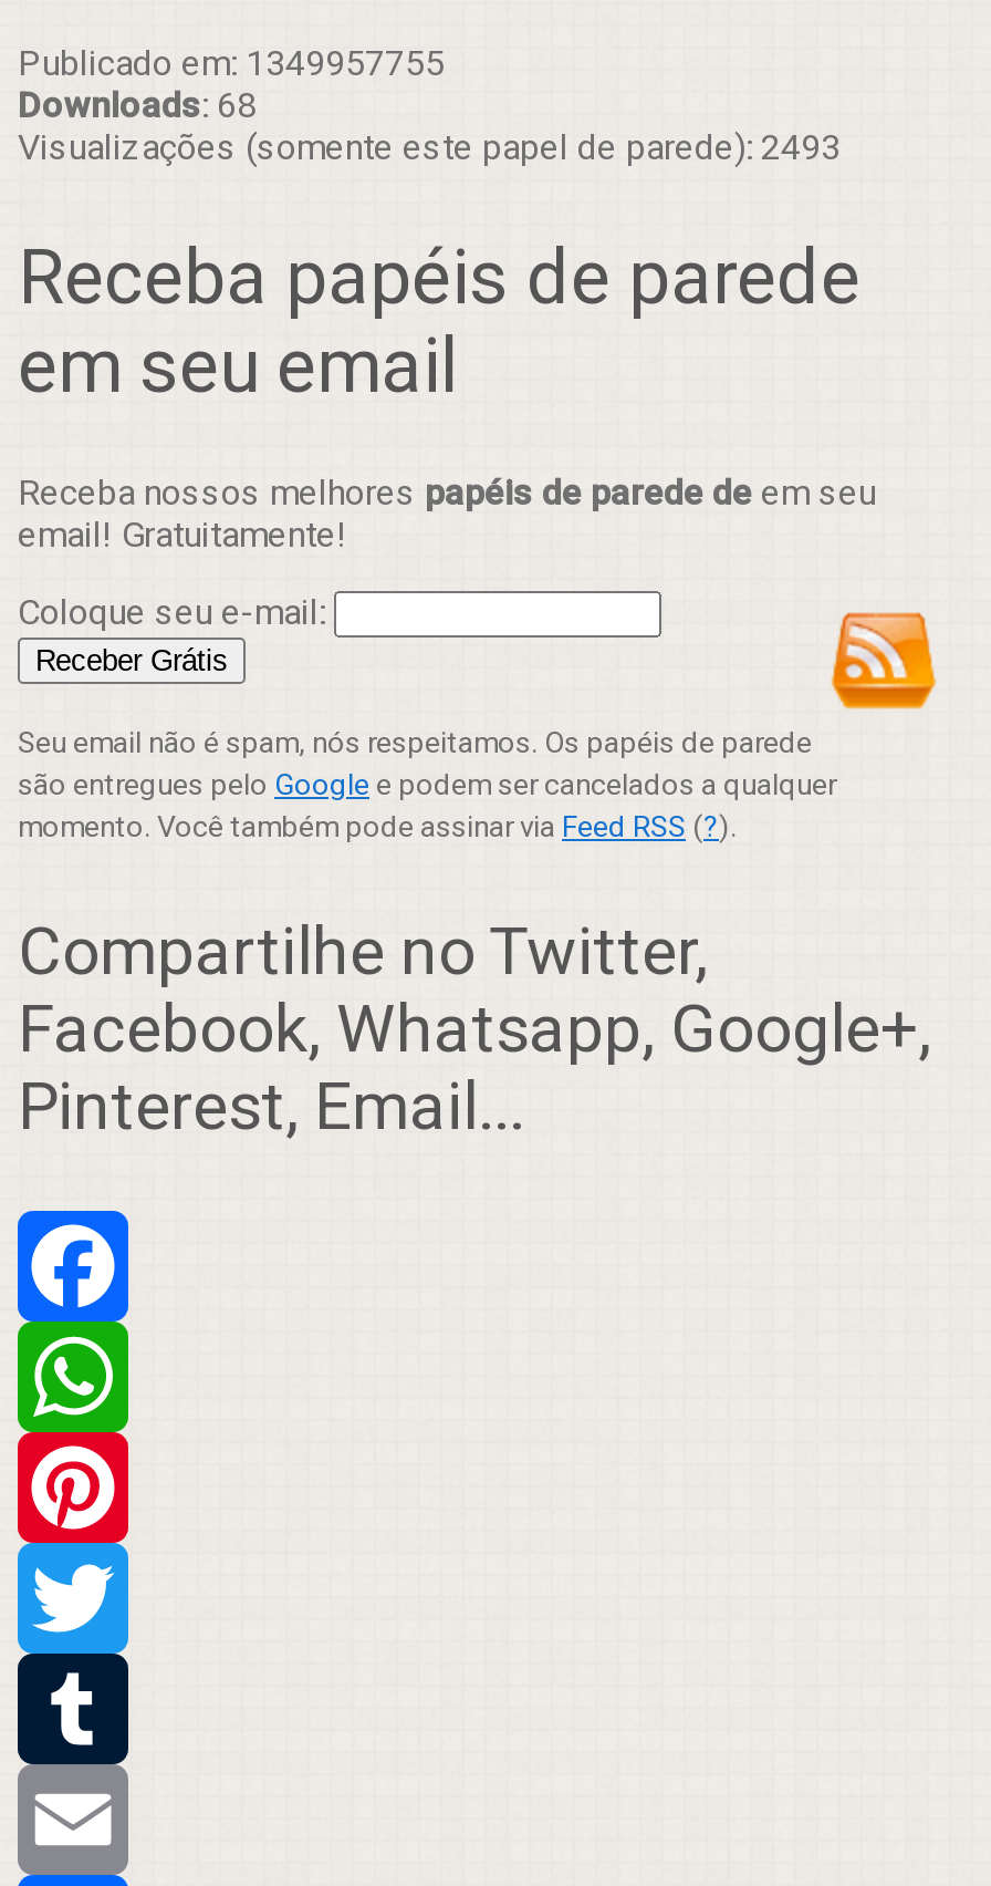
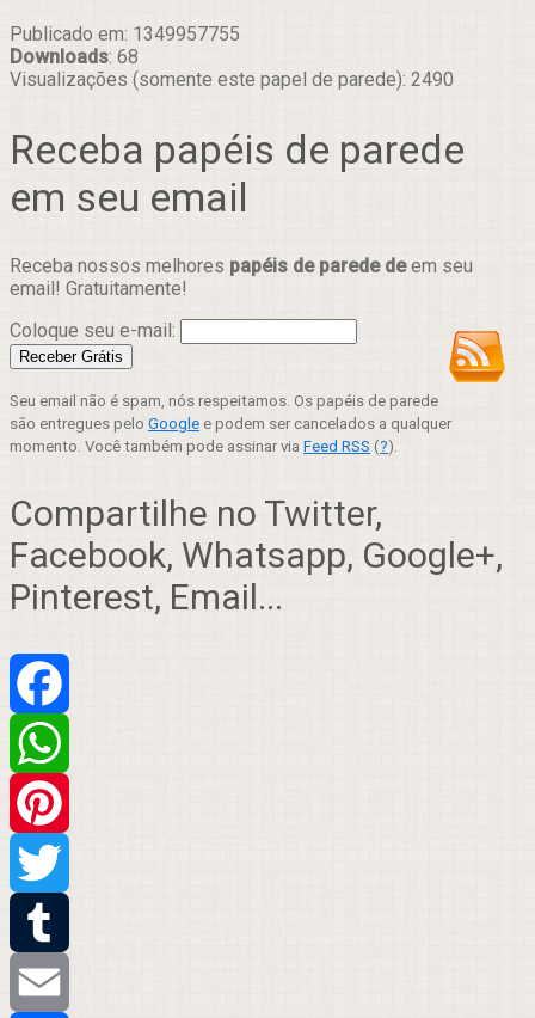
[18,127,841,169] Visualizações (somente este papel de parede): 2493 -> [10,69,454,91] Visualizações (somente este papel de parede): 2490

